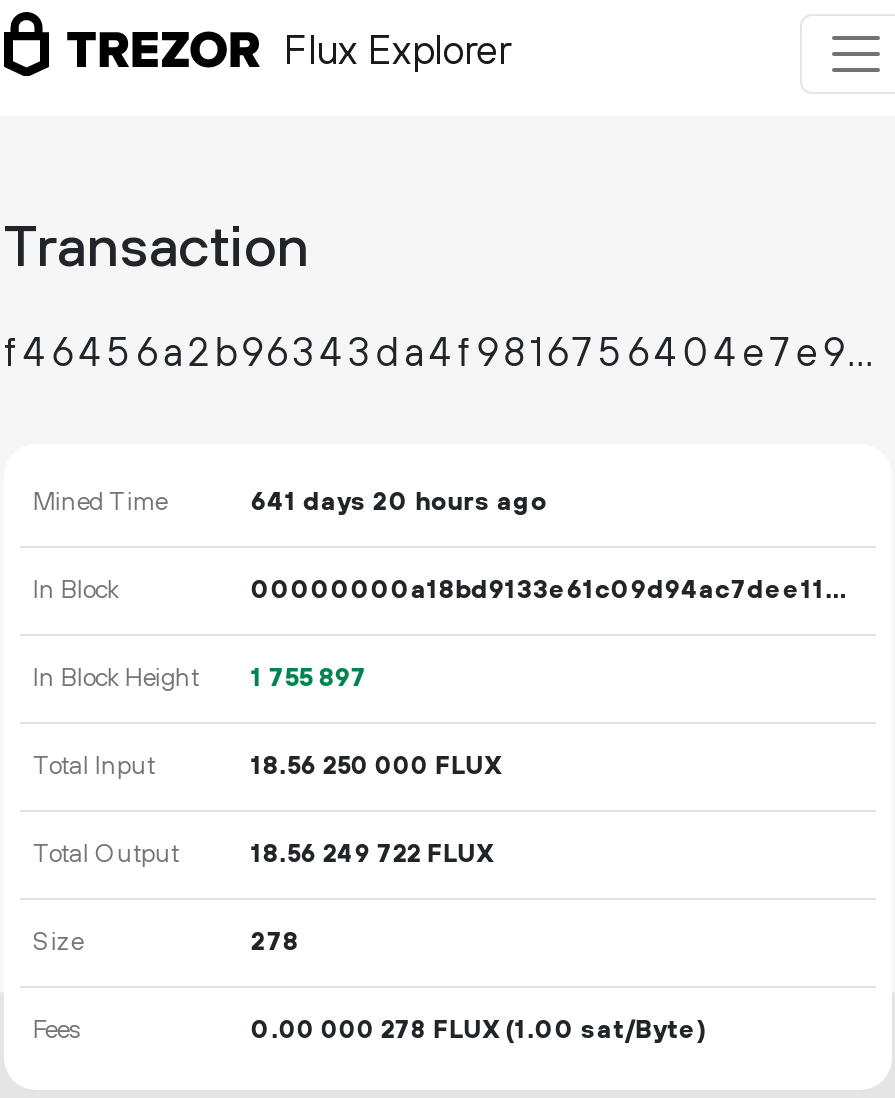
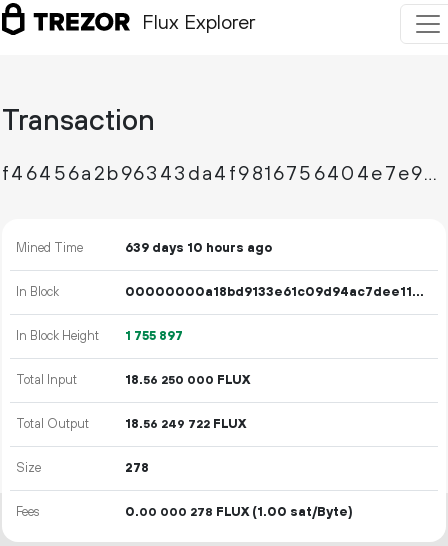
[251,486,547,518] 641 days 20 hours ago -> [125,240,272,256] 639 days 10 hours ago

